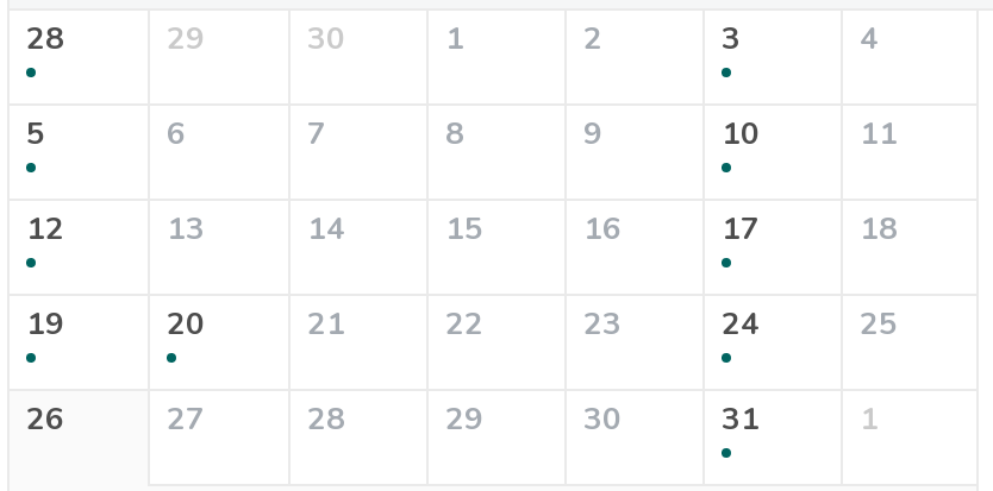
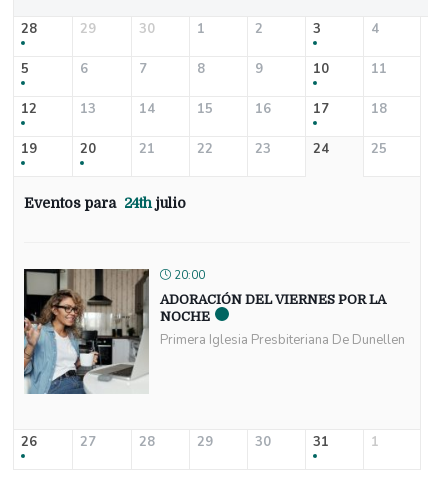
none -> [23,268,405,395] [image] | 20:00 | ADORACIÓN DEL VIERNES POR LA | NOCHE | Primera Iglesia Presbiteriana De Dunellen
none -> [24,195,186,211] Eventos para 24th julio

